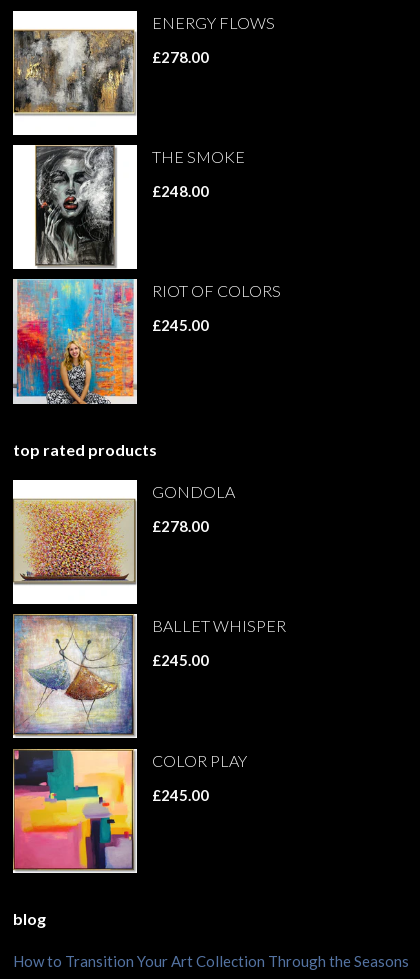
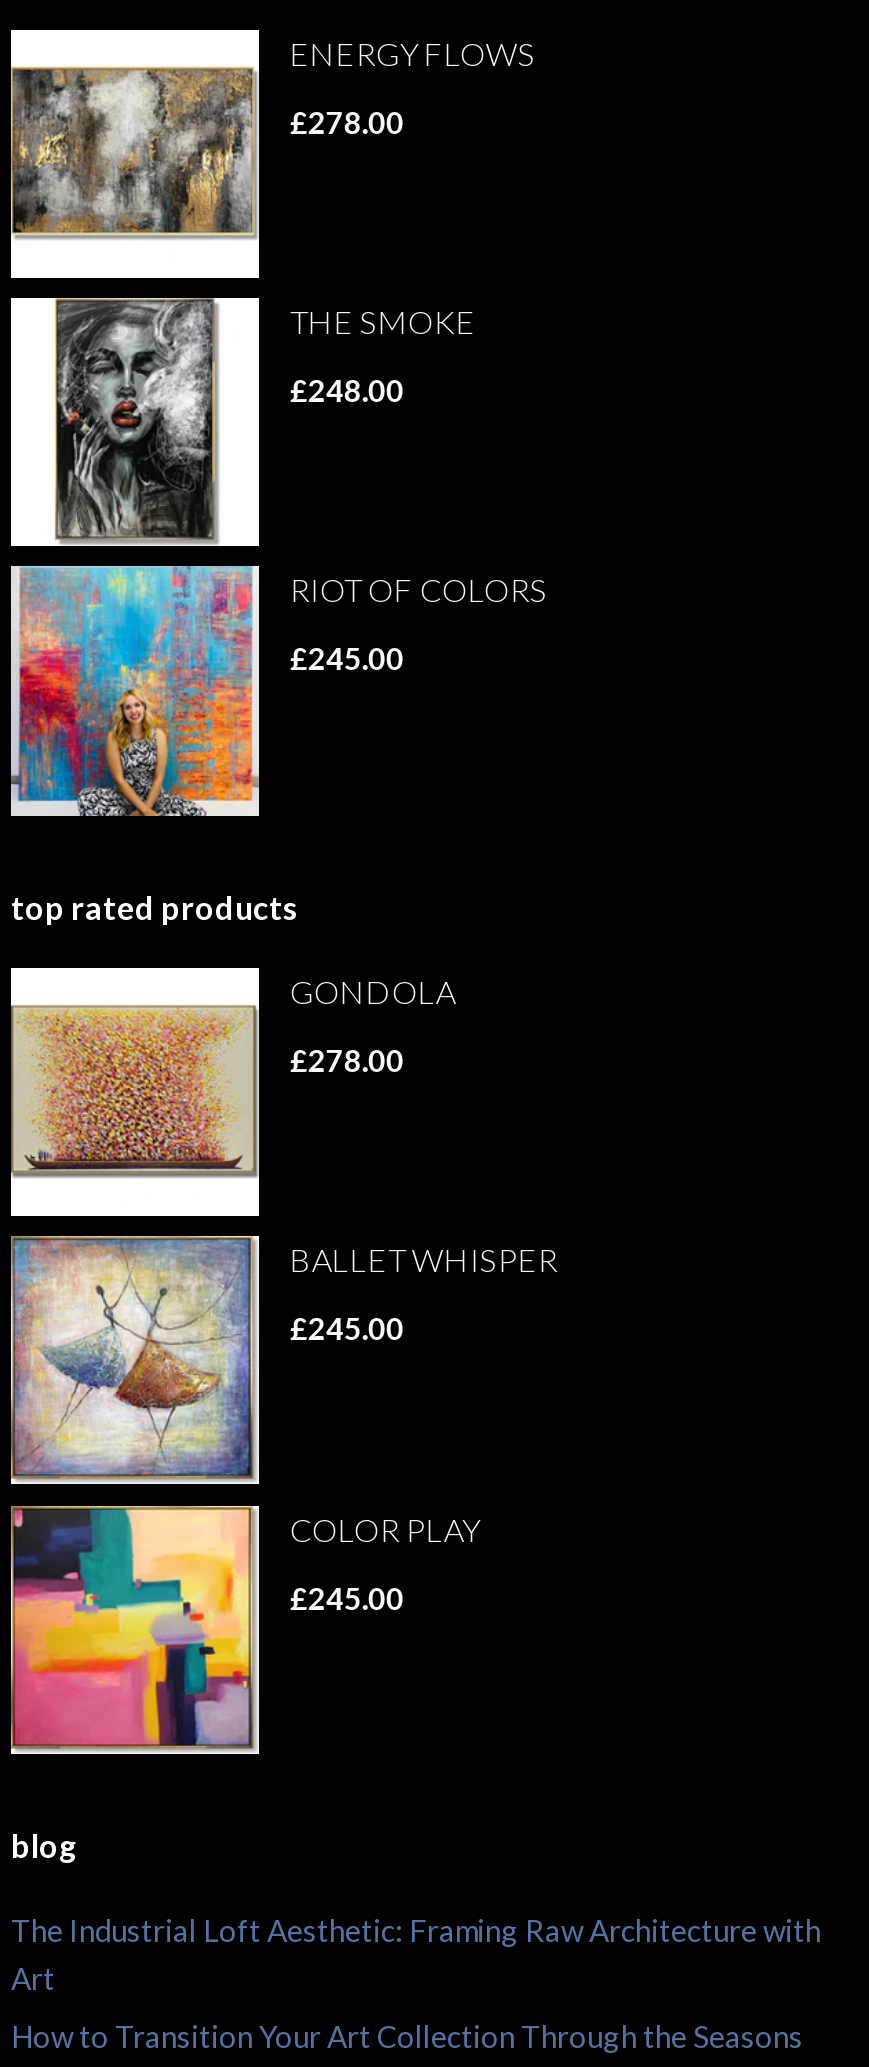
none -> [11,1912,821,1996] The Industrial Loft Aesthetic: Framing Raw Architecture with | Art

